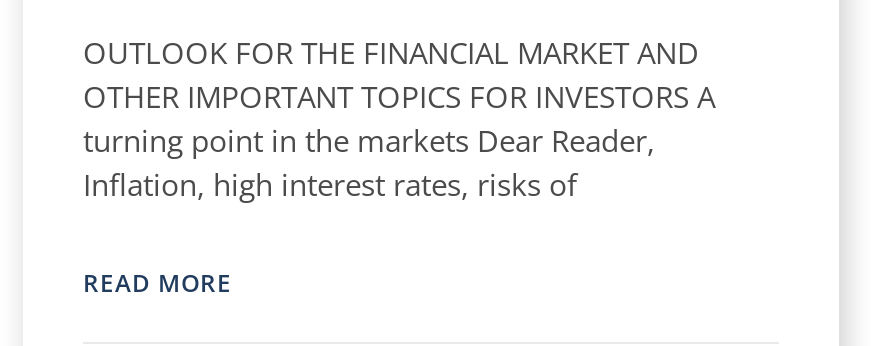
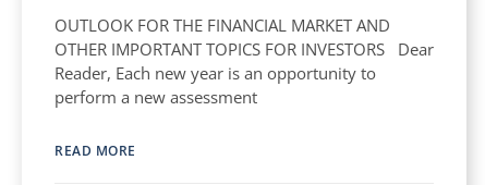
[83,77,715,205] OTHER IMPORTANT TOPICS FOR INVESTORS A | turning point in the markets Dear Reader, | Inflation, high interest rates, risks of -> [54,39,434,108] OTHER IMPORTANT TOPICS FOR INVESTORS Dear | Reader, Each new year is an opportunity to | perform a new assessment

